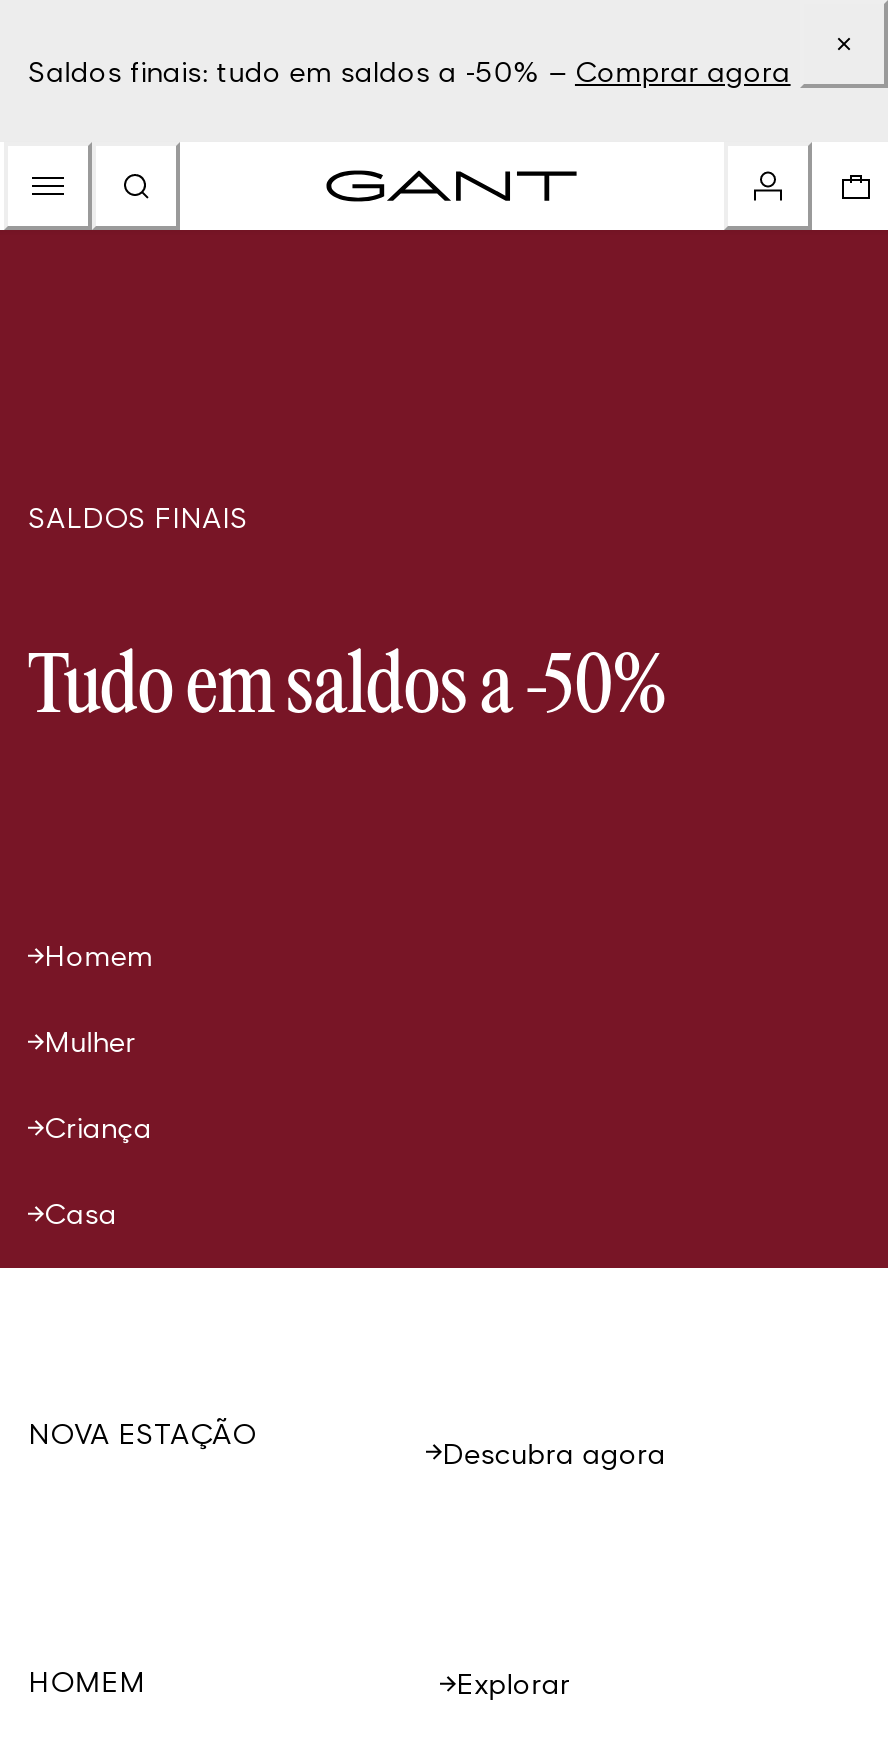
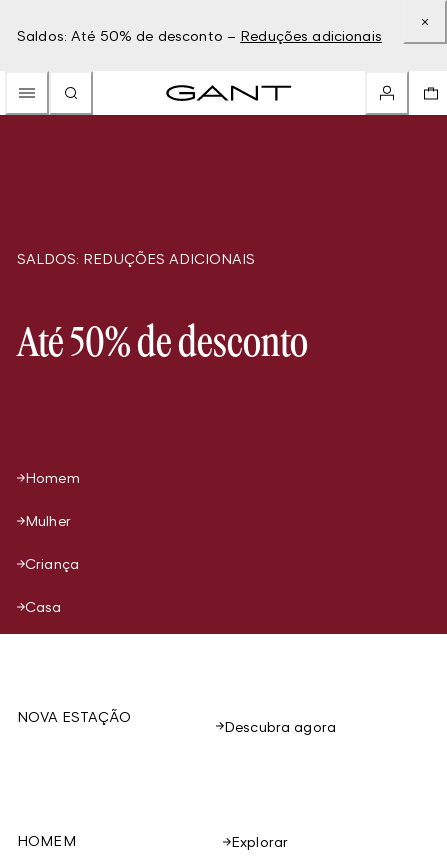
[28,54,791,88] Saldos finais: tudo em saldos a -50% – Comprar agora -> [17,27,382,44] Saldos: Até 50% de desconto – Reduções adicionais
[28,500,248,534] SALDOS FINAIS -> [17,250,255,267] SALDOS: REDUÇÕES ADICIONAIS
[28,648,666,730] Tudo em saldos a -50% -> [17,324,308,365] Até 50% de desconto

